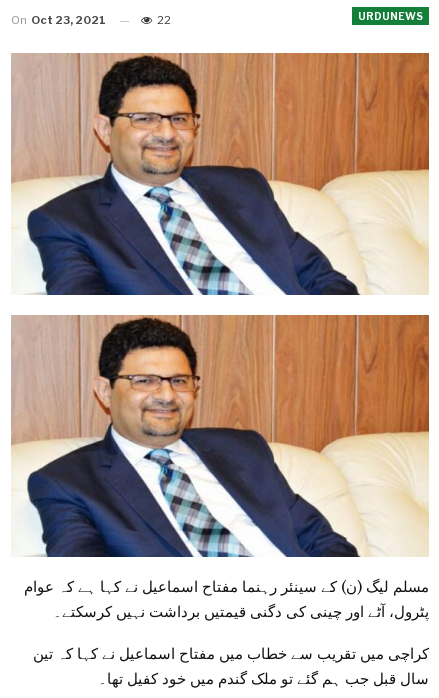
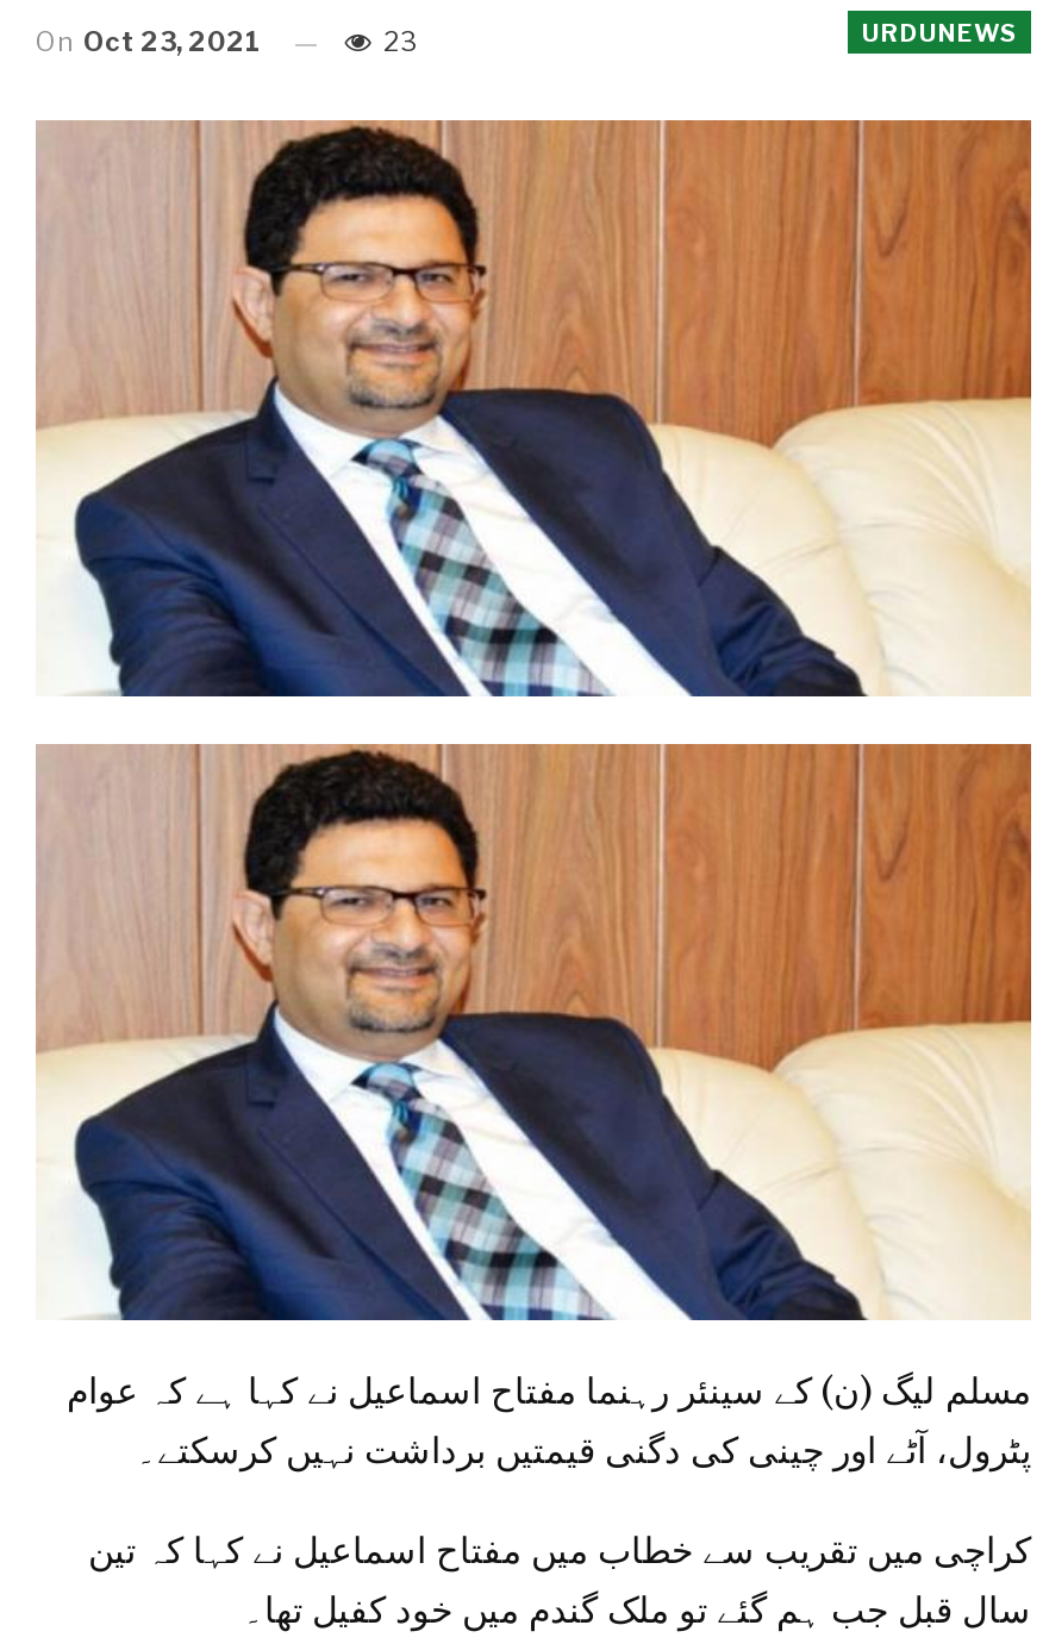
[155,13,171,27] 22 -> [379,25,417,58] 23

